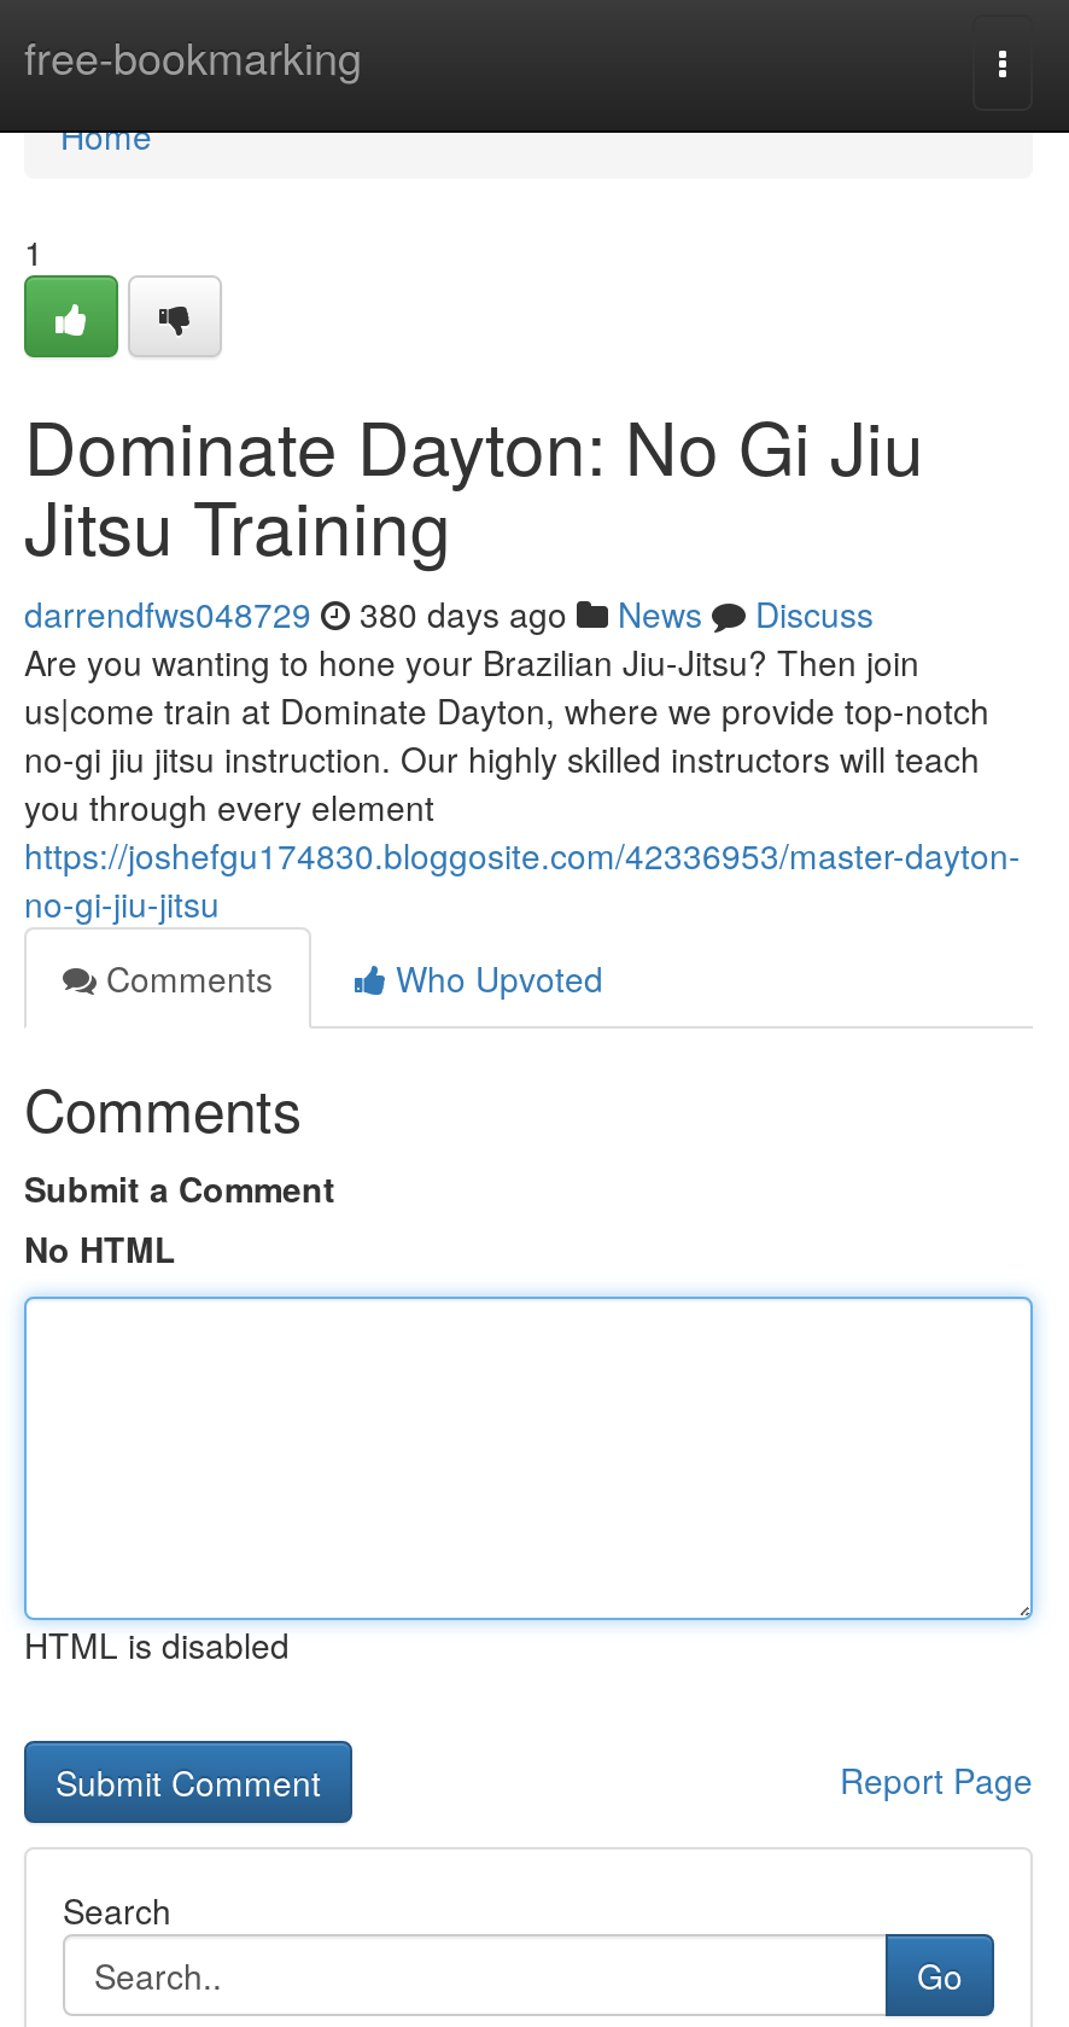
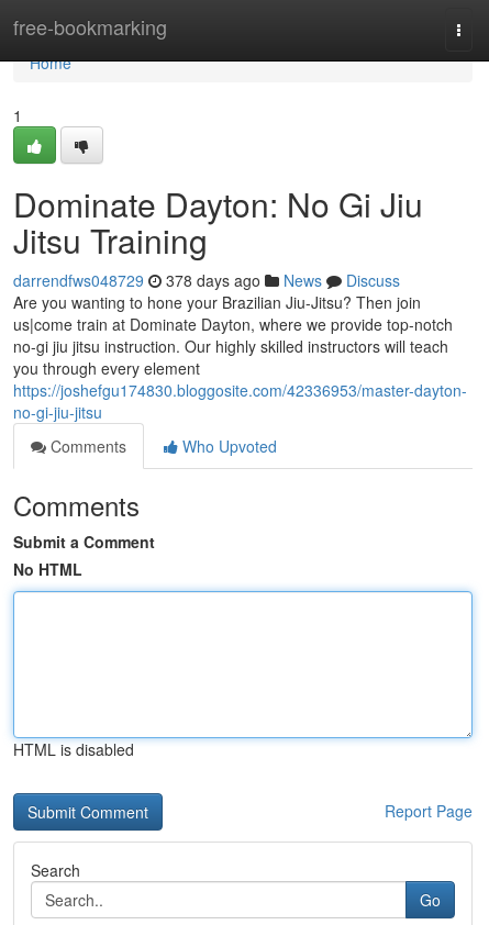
[24,589,874,637] darrendfws048729 380 days ago News Discuss -> [13,269,400,291] darrendfws048729 378 days ago News Discuss

